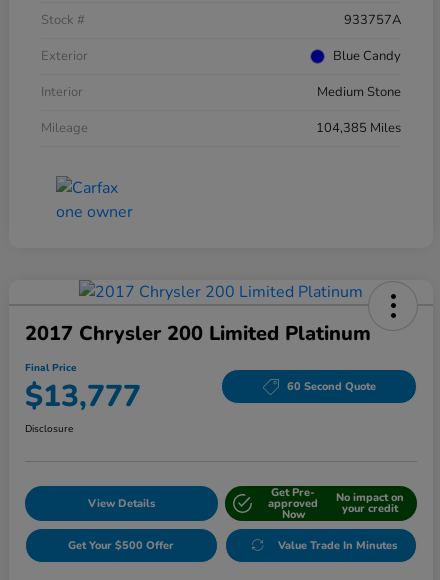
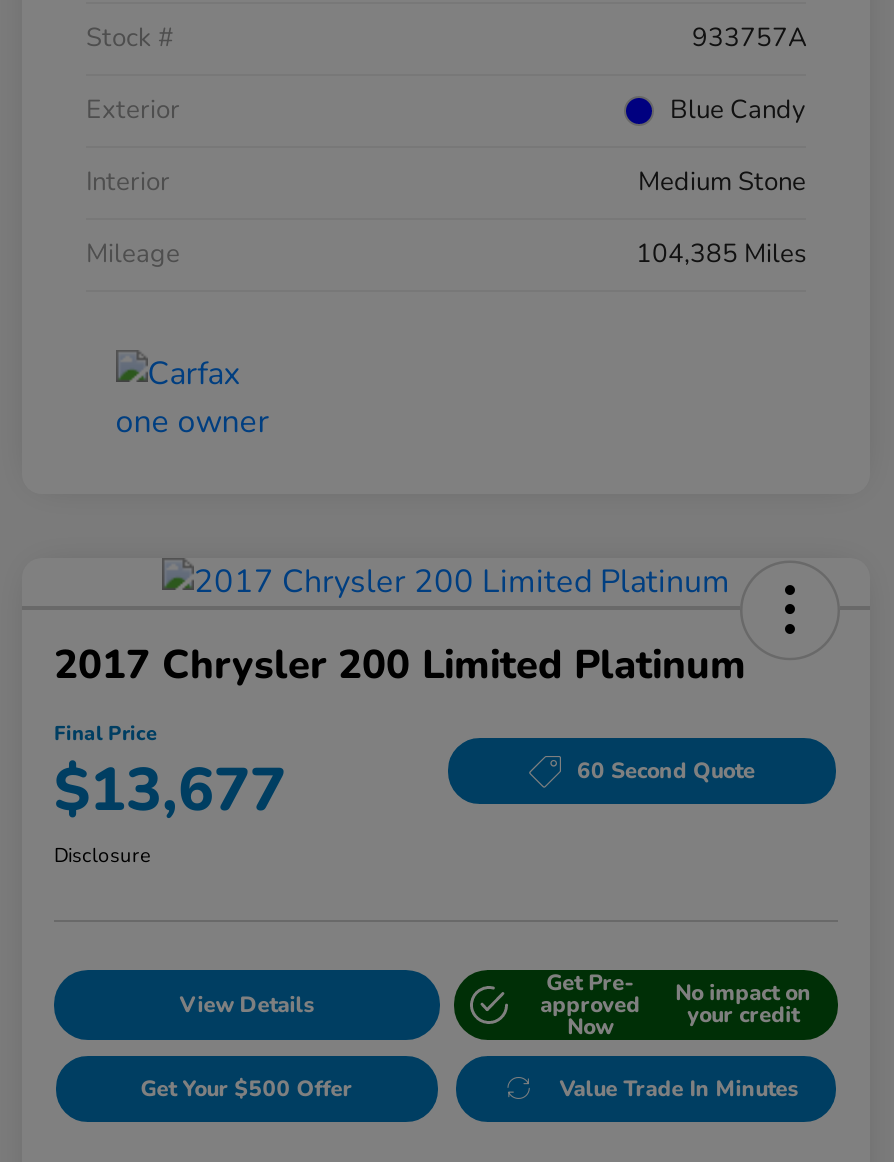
[25,376,141,417] $13,777 -> [54,750,286,832] $13,677

